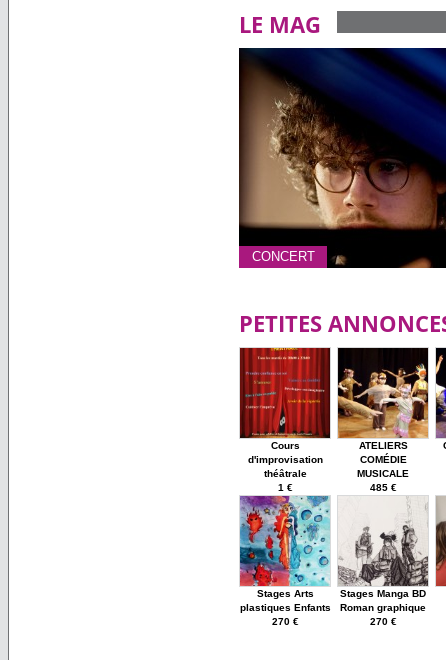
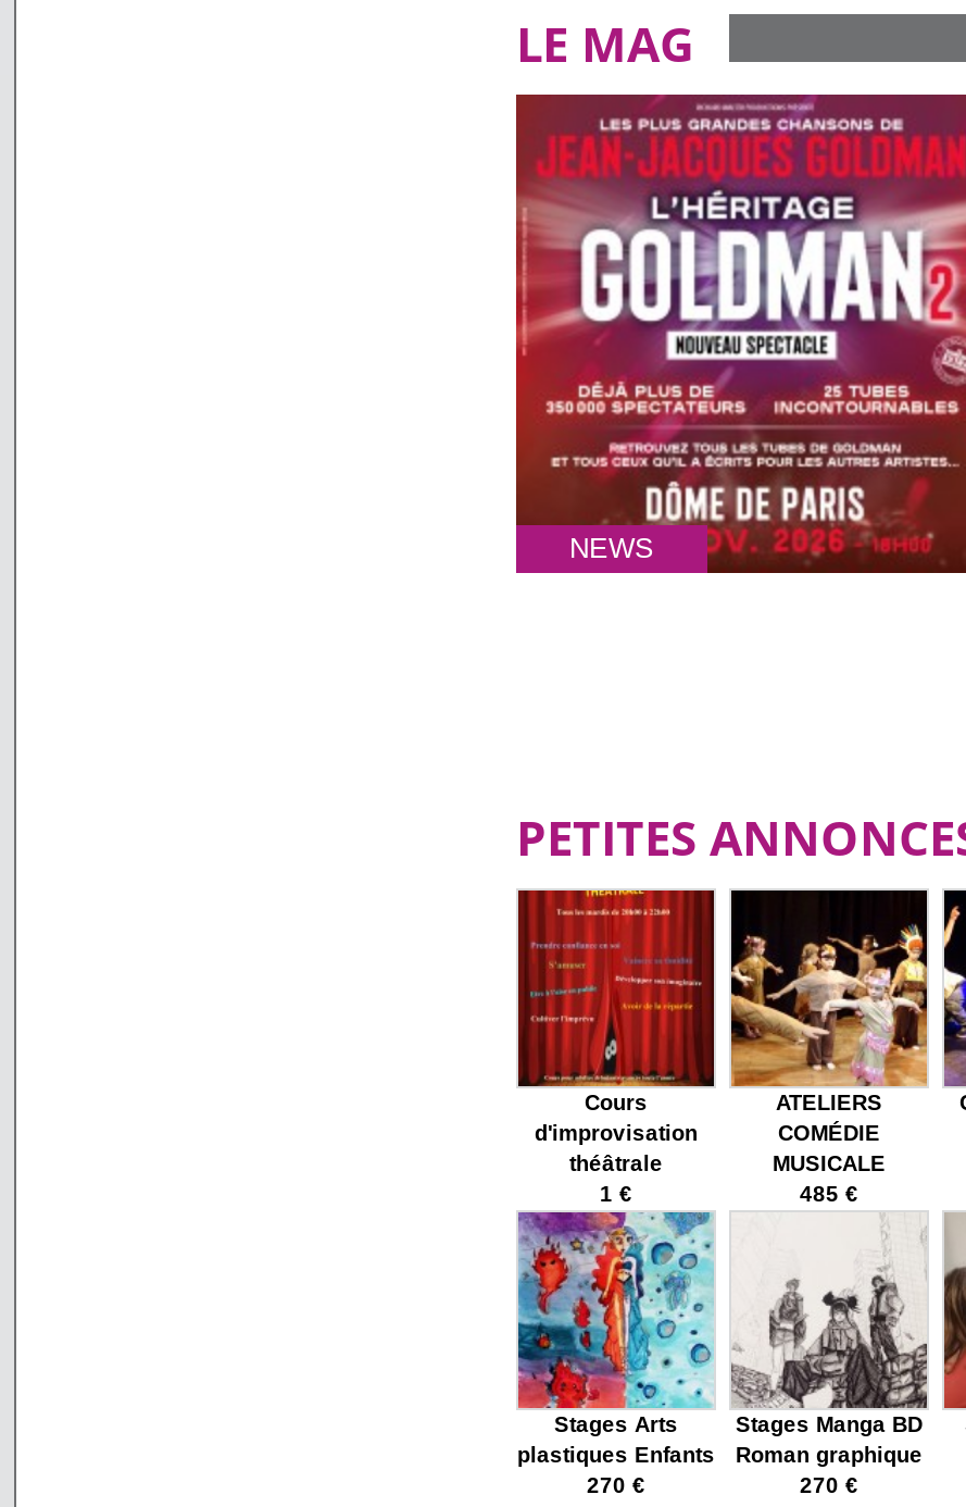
[238,47,443,269] [image] | CONCERT -> [514,92,959,575] [image] | NEWS

